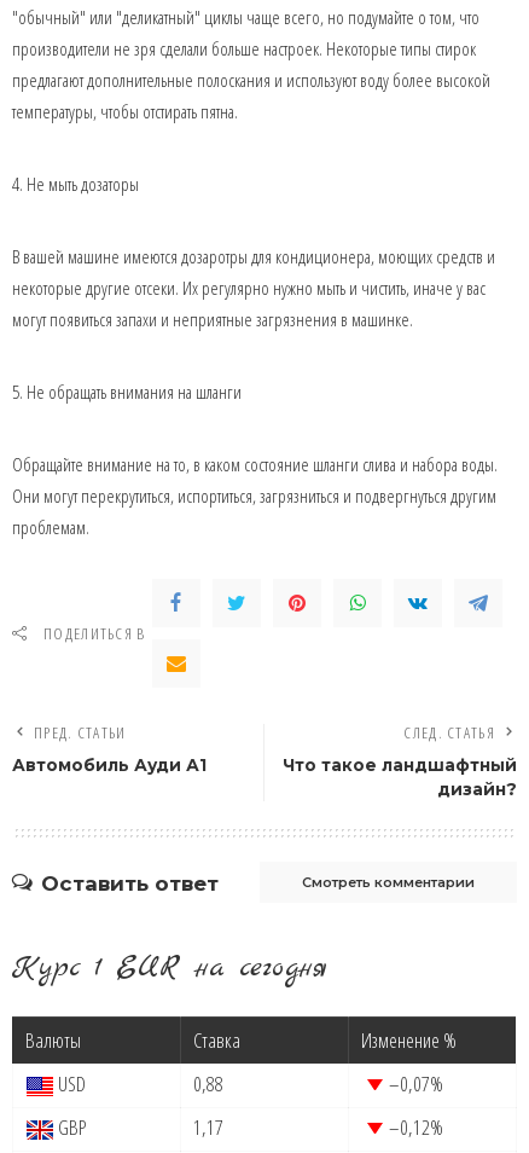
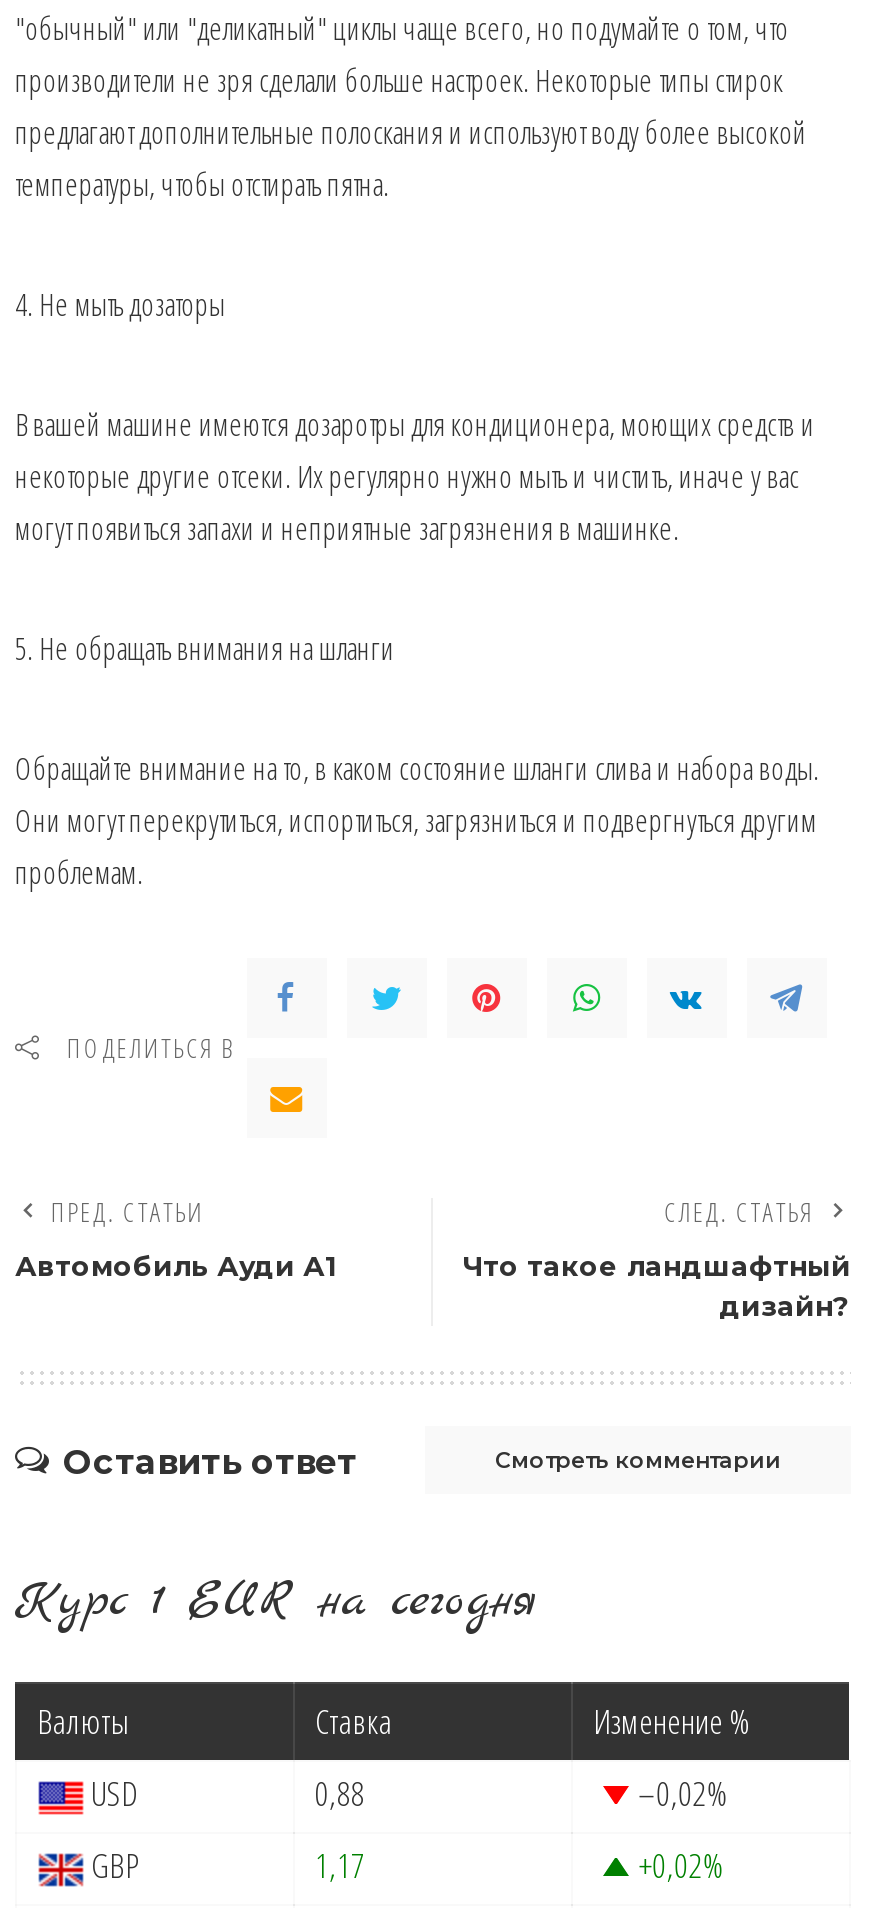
[389,1070,443,1098] –0,07% -> [639,1771,729,1817] –0,02%
[389,1114,443,1141] –0,12% -> [639,1843,725,1889] +0,02%

